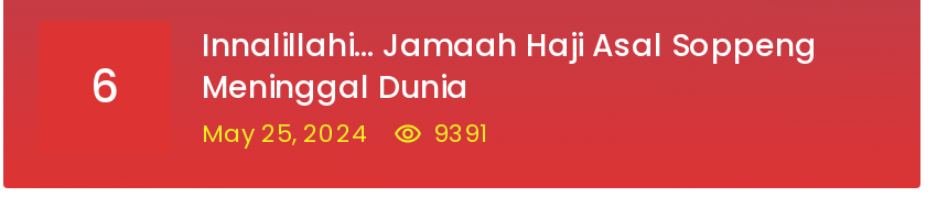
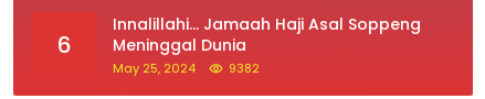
[202,114,488,150] May 25, 2024 9391 -> [113,59,260,76] May 25, 2024 9382

